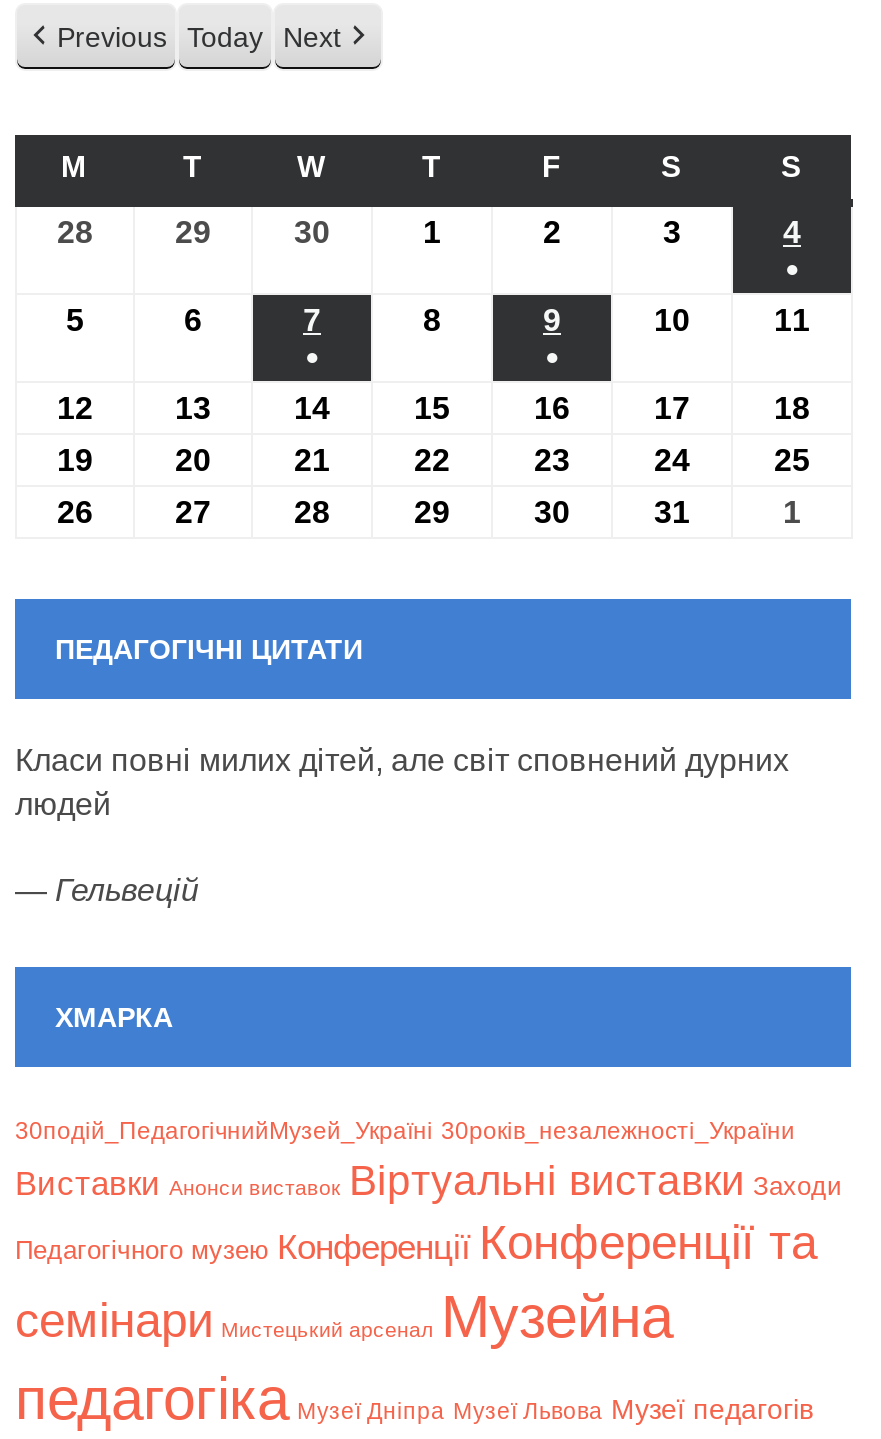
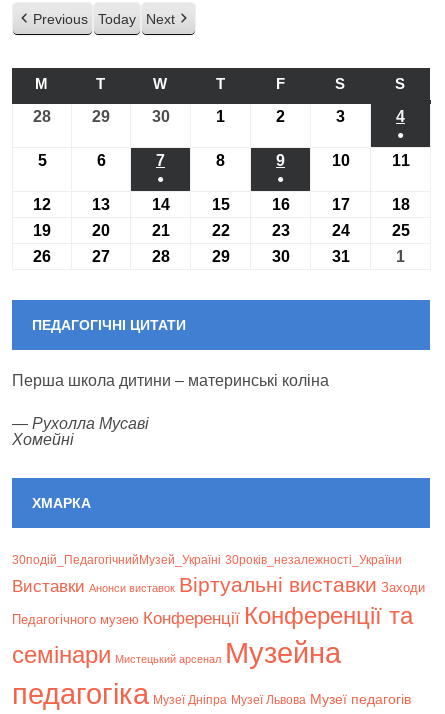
[15,743,789,821] Класи повні милих дітей, але світ сповнений дурних | людей -> [12,372,329,389] Перша школа дитини – материнські коліна
[15,873,199,907] — Гельвецій -> [12,415,149,448] — Рухолла Мусаві | Хомейні

